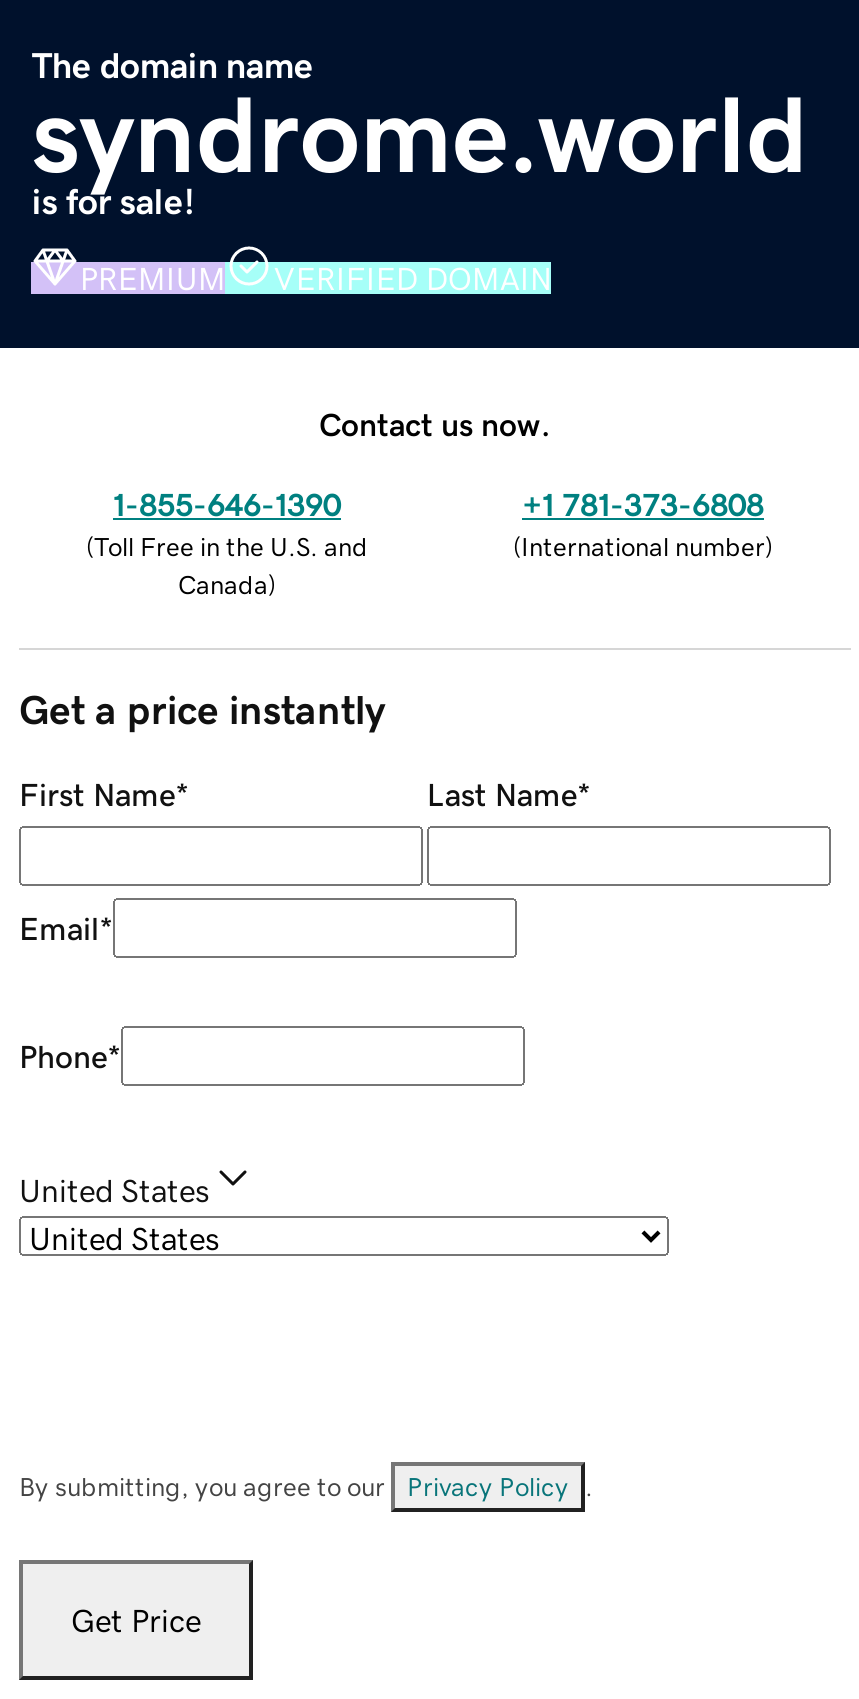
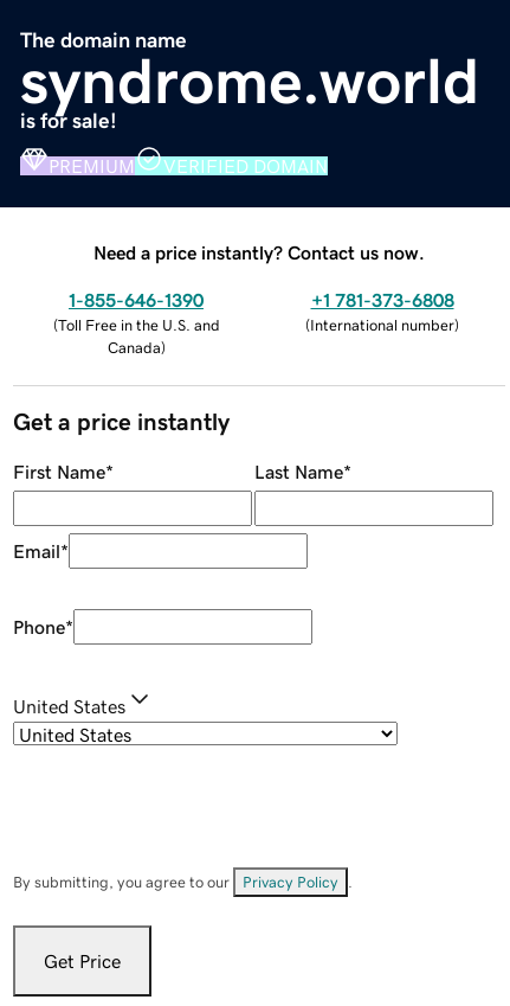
[319,407,551,439] Contact us now. -> [93,242,425,261] Need a price instantly? Contact us now.

